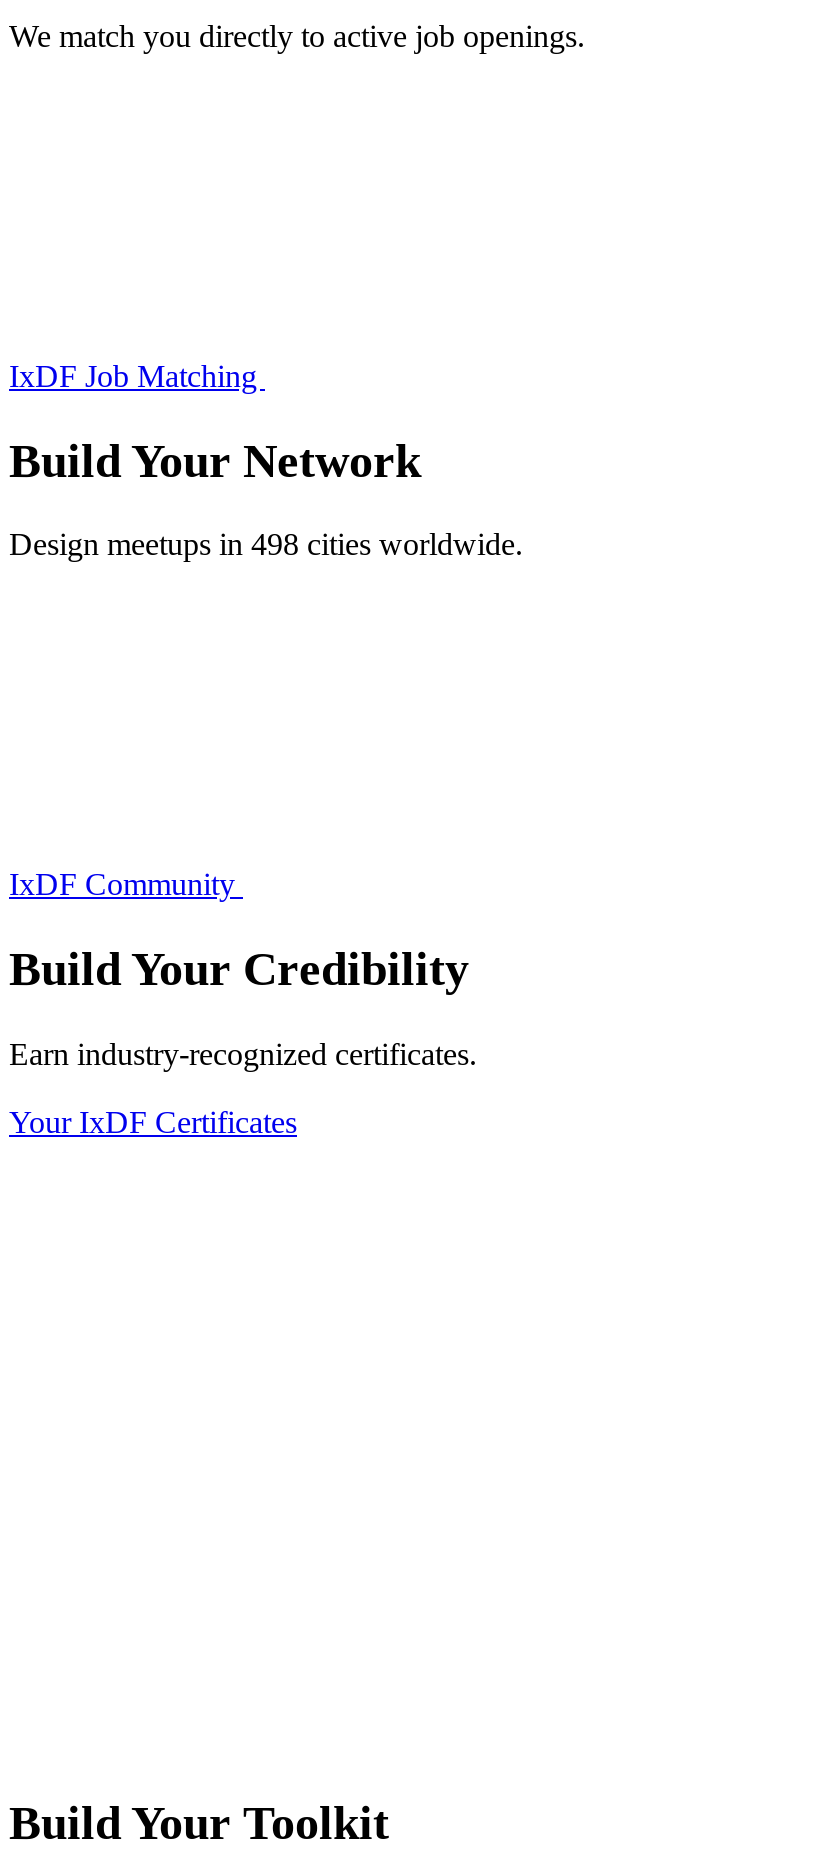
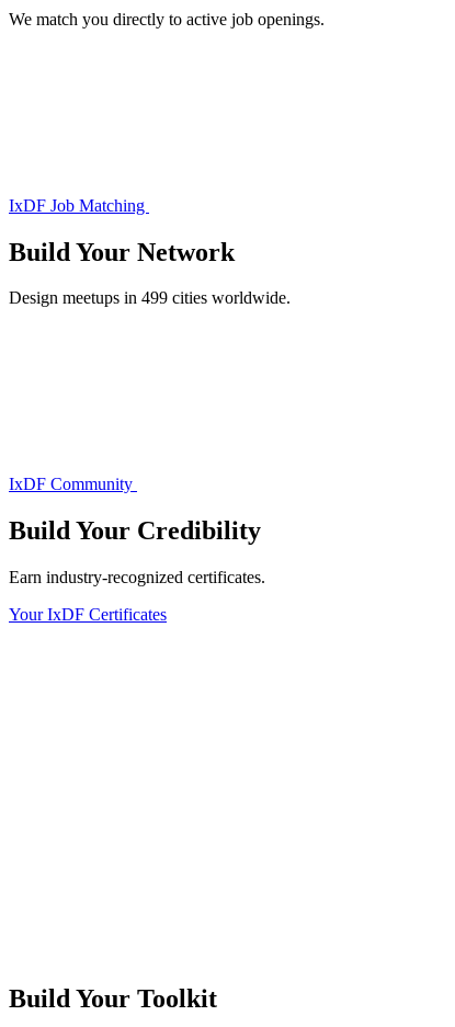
[9,528,523,562] Design meetups in 498 cities worldwide. -> [9,289,291,307] Design meetups in 499 cities worldwide.

